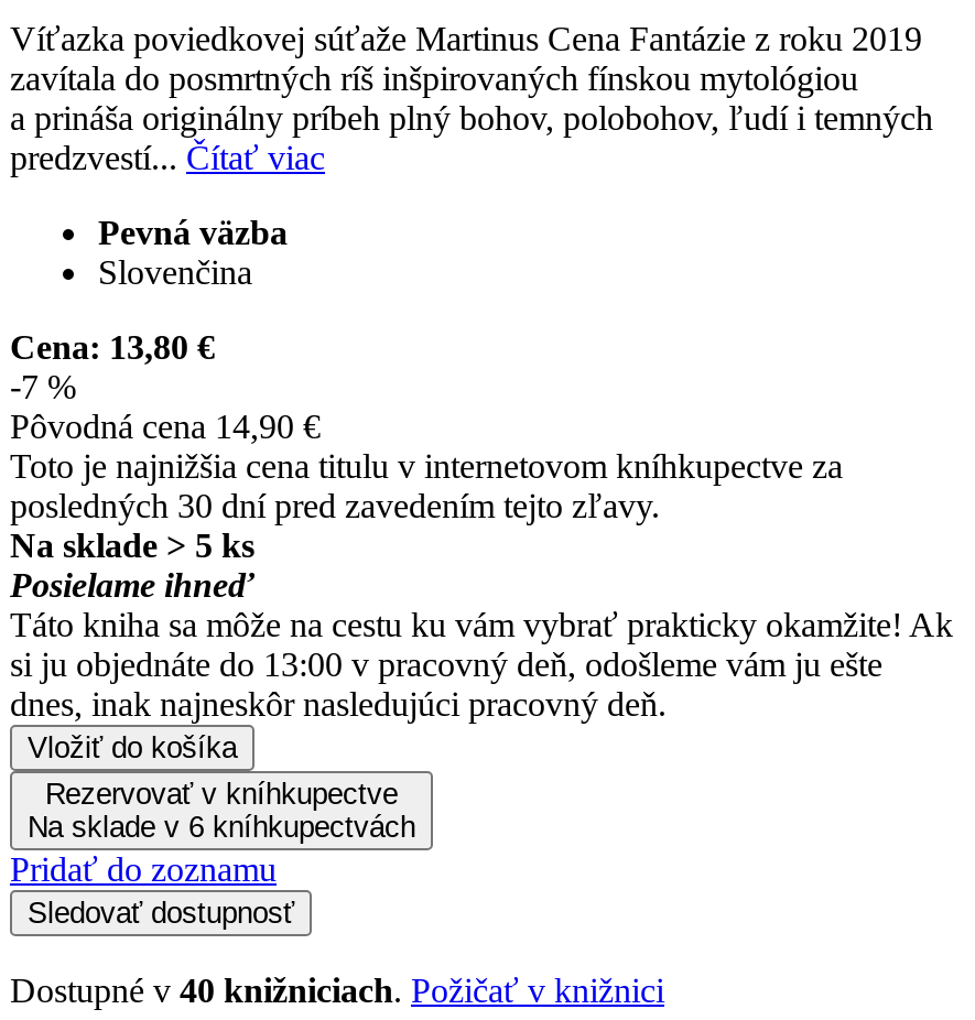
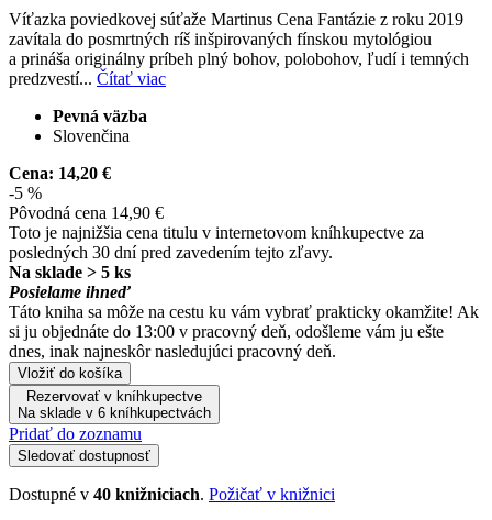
[10,328,215,365] Cena: 13,80 € -> [9,164,111,182] Cena: 14,20 €
[10,367,76,405] -7 % -> [9,183,42,202] -5 %

